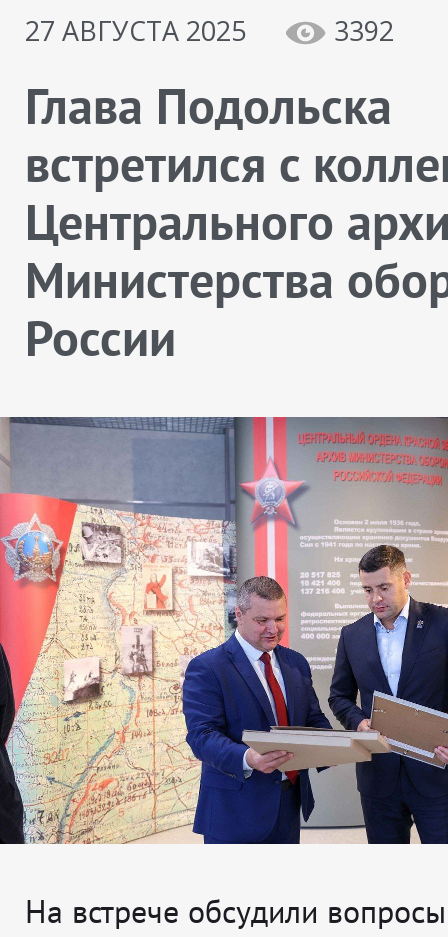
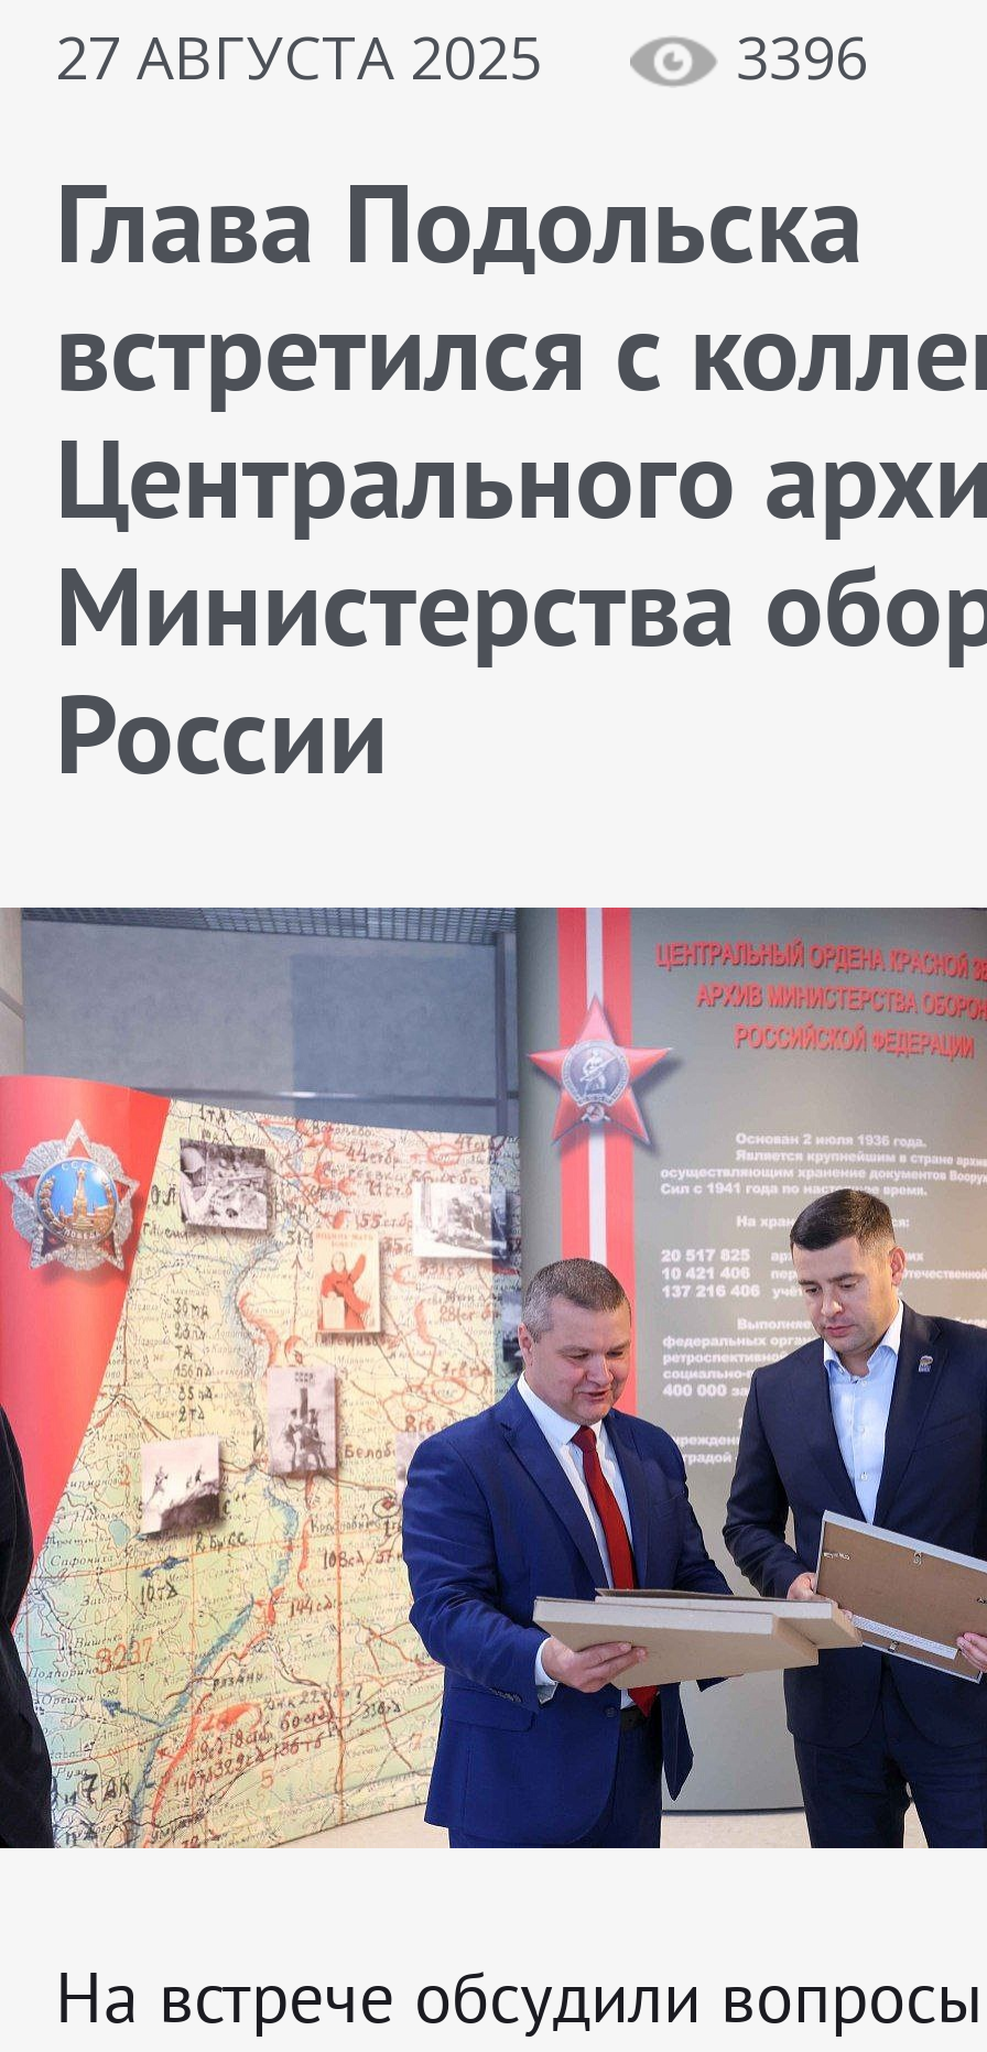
[25,12,394,49] 27 АВГУСТА 2025 3392 -> [55,16,868,98] 27 АВГУСТА 2025 3396

